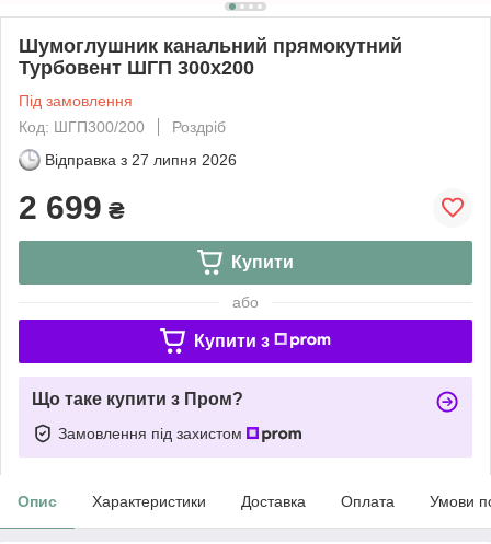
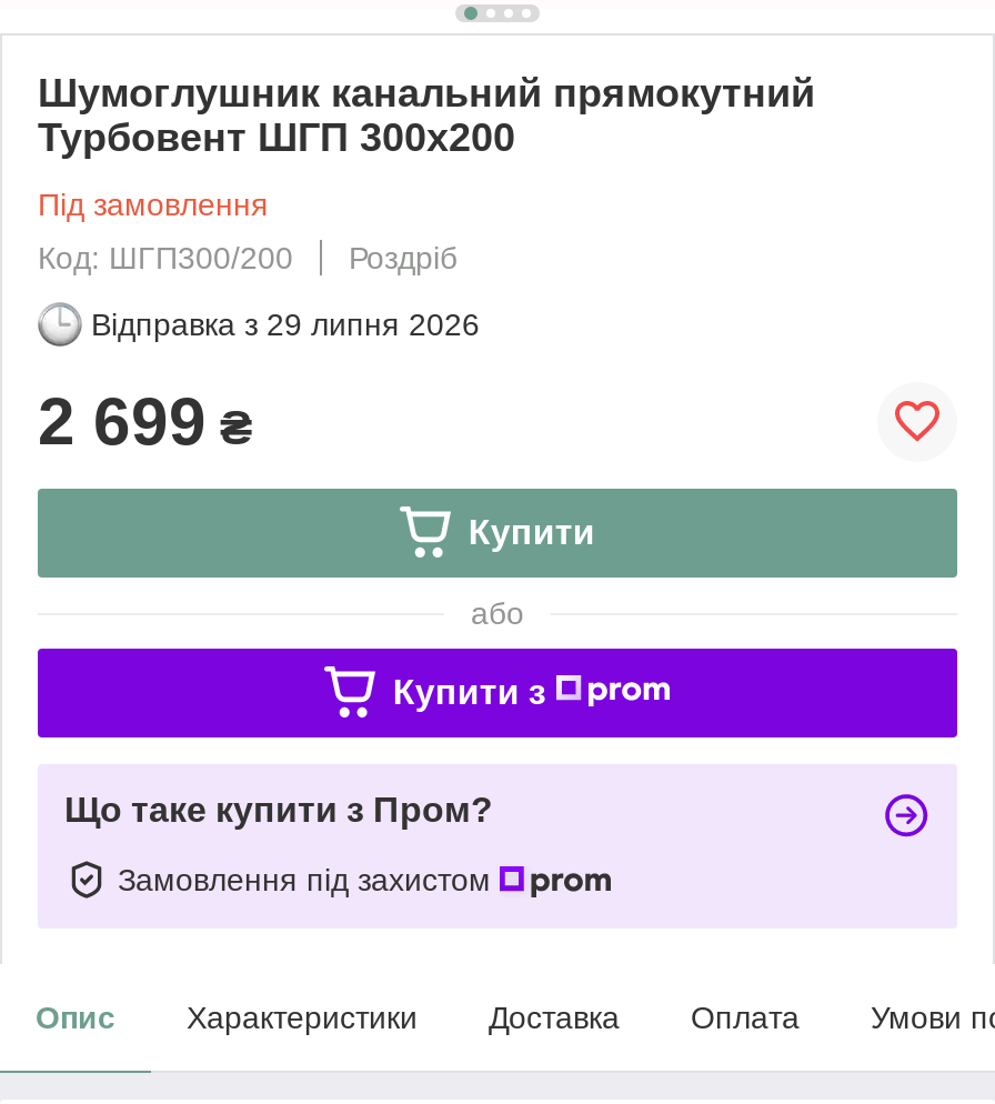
[45,151,237,168] Відправка з 27 липня 2026 -> [91,306,480,342] Відправка з 29 липня 2026

